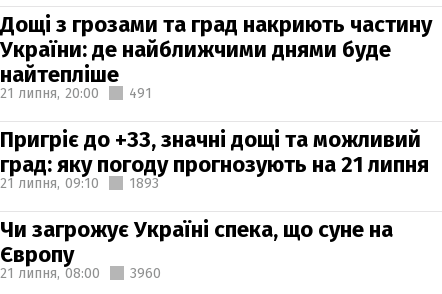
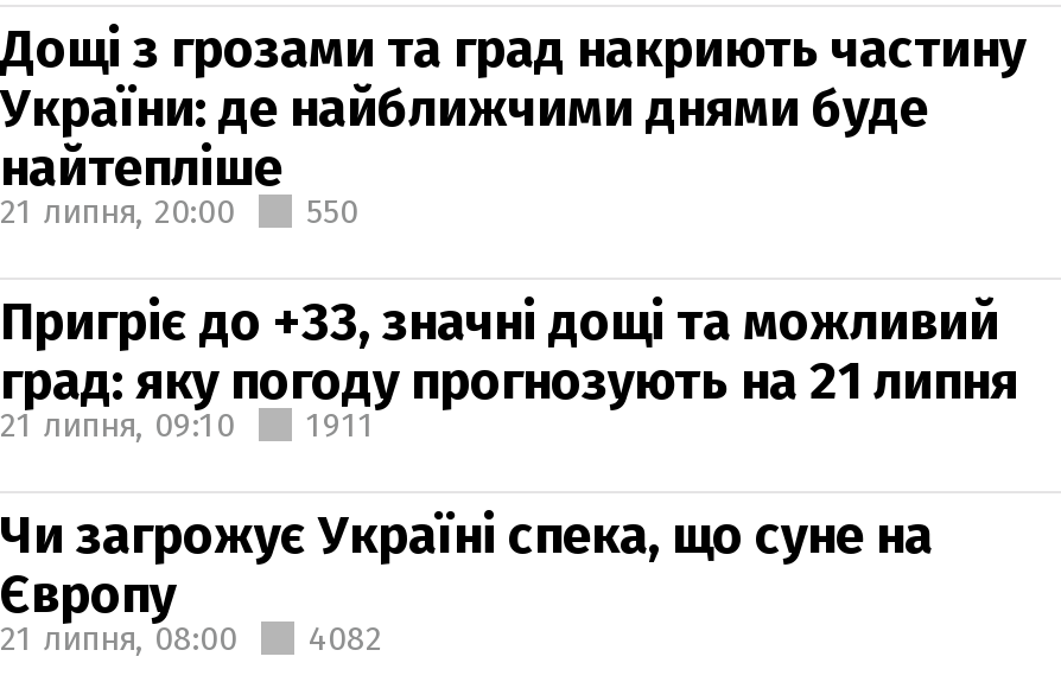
[0,84,152,101] 21 липня, 20:00 491 -> [0,191,358,231] 21 липня, 20:00 550
[129,174,159,191] 1893 -> [306,404,375,445] 1911
[0,264,161,281] 21 липня, 08:00 3960 -> [0,618,382,658] 21 липня, 08:00 4082

